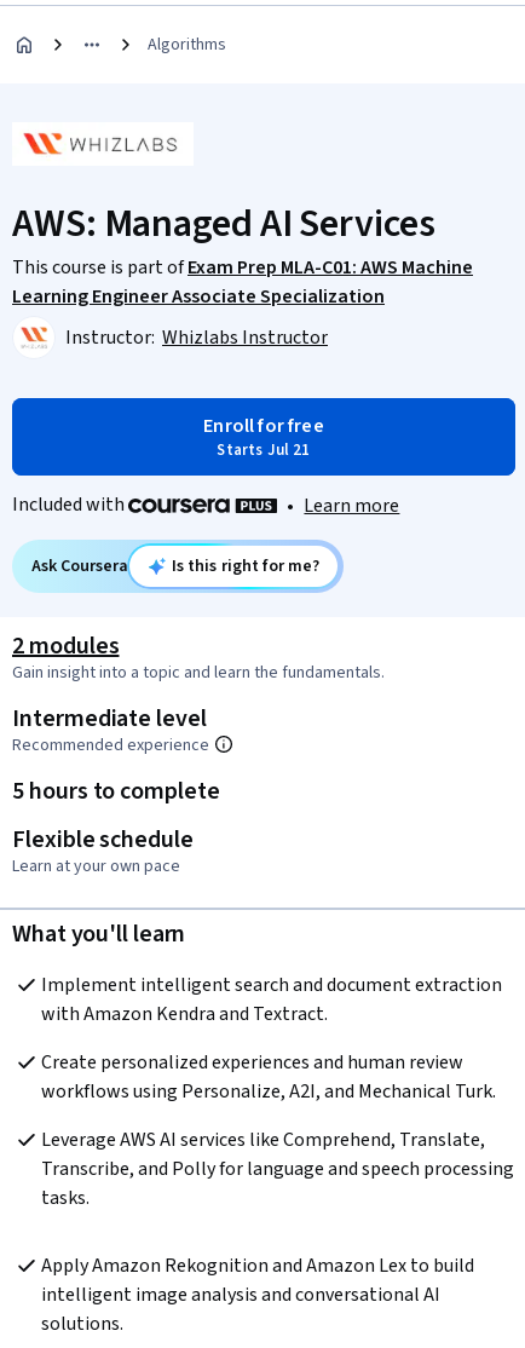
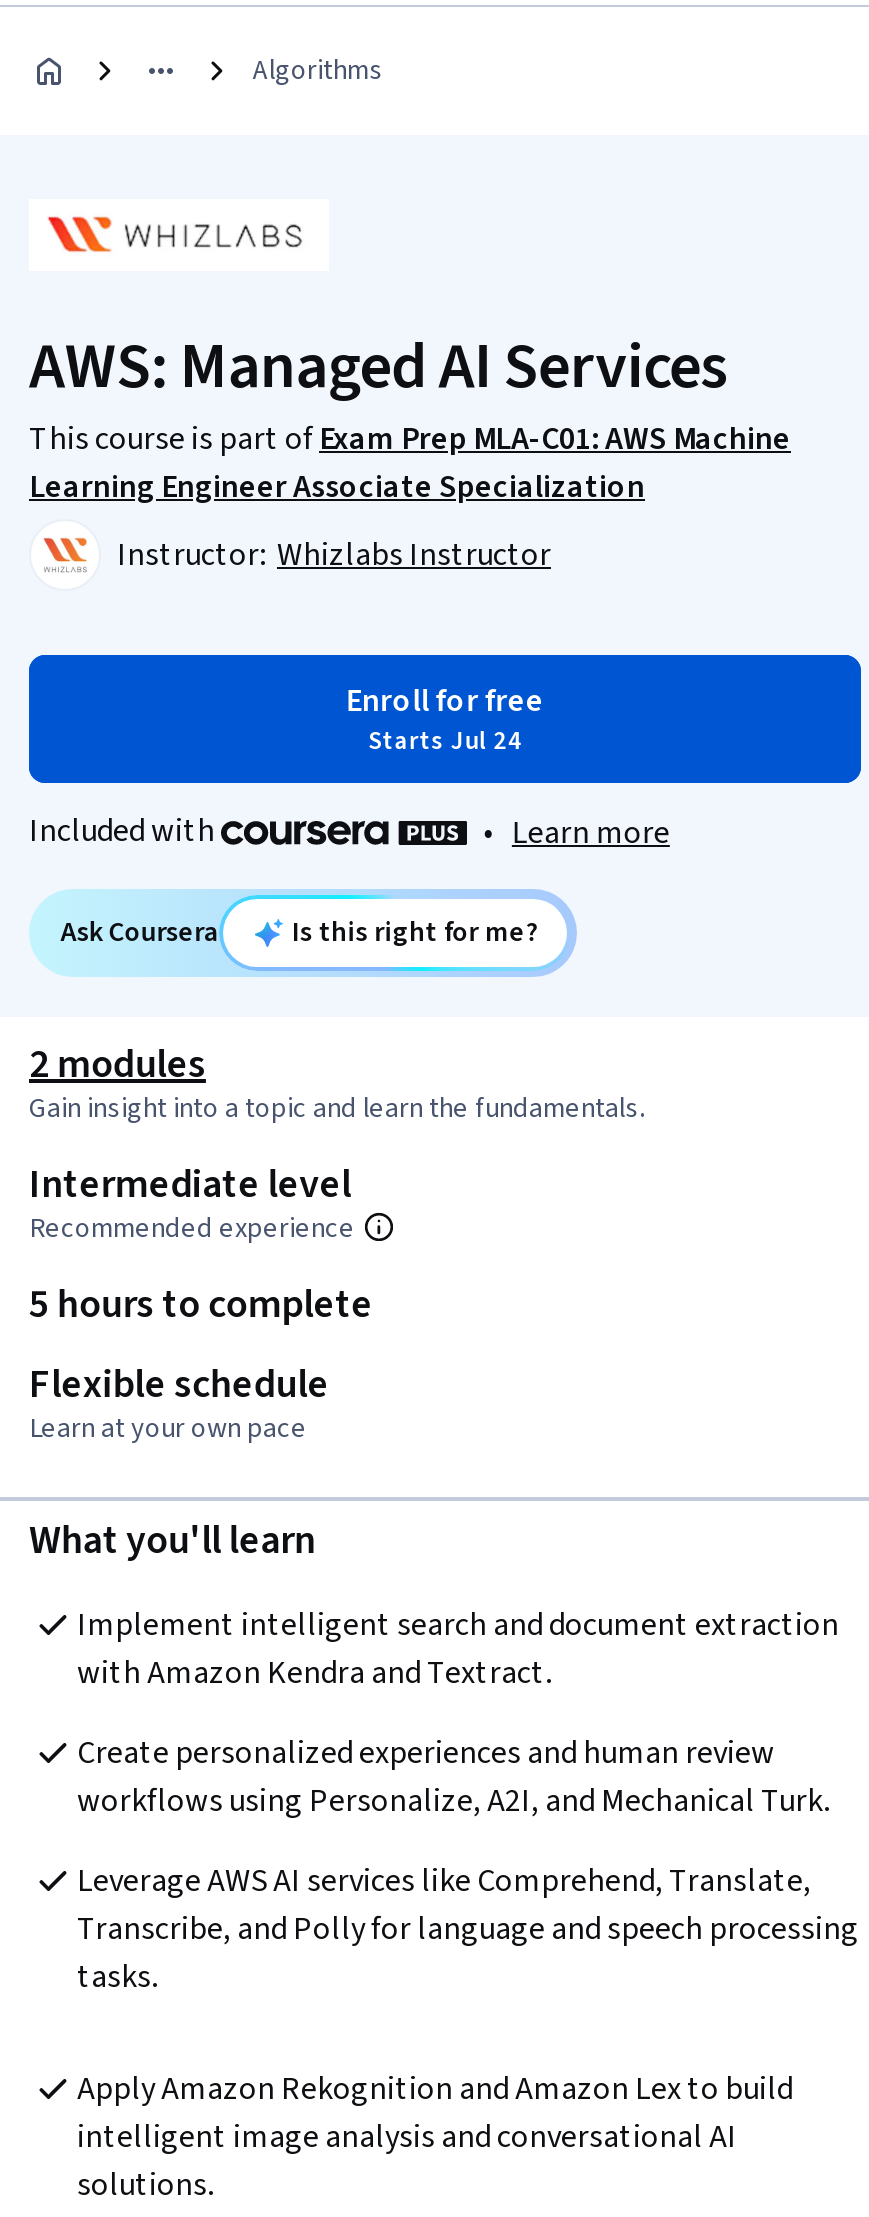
[217,439,310,461] Starts Jul 21 -> [368,723,522,759] Starts Jul 24

